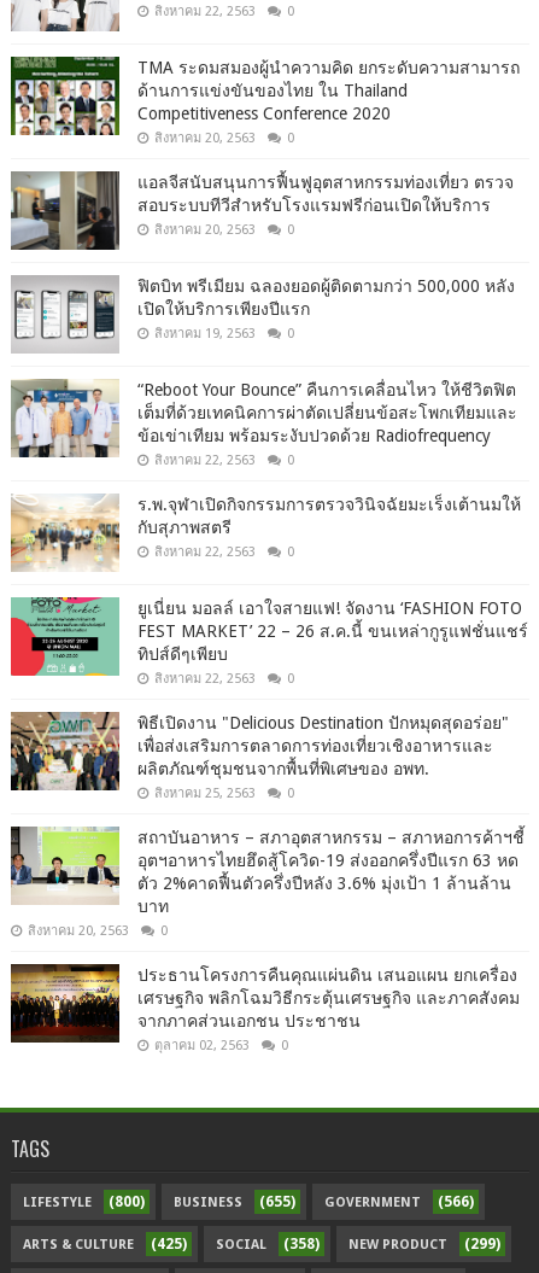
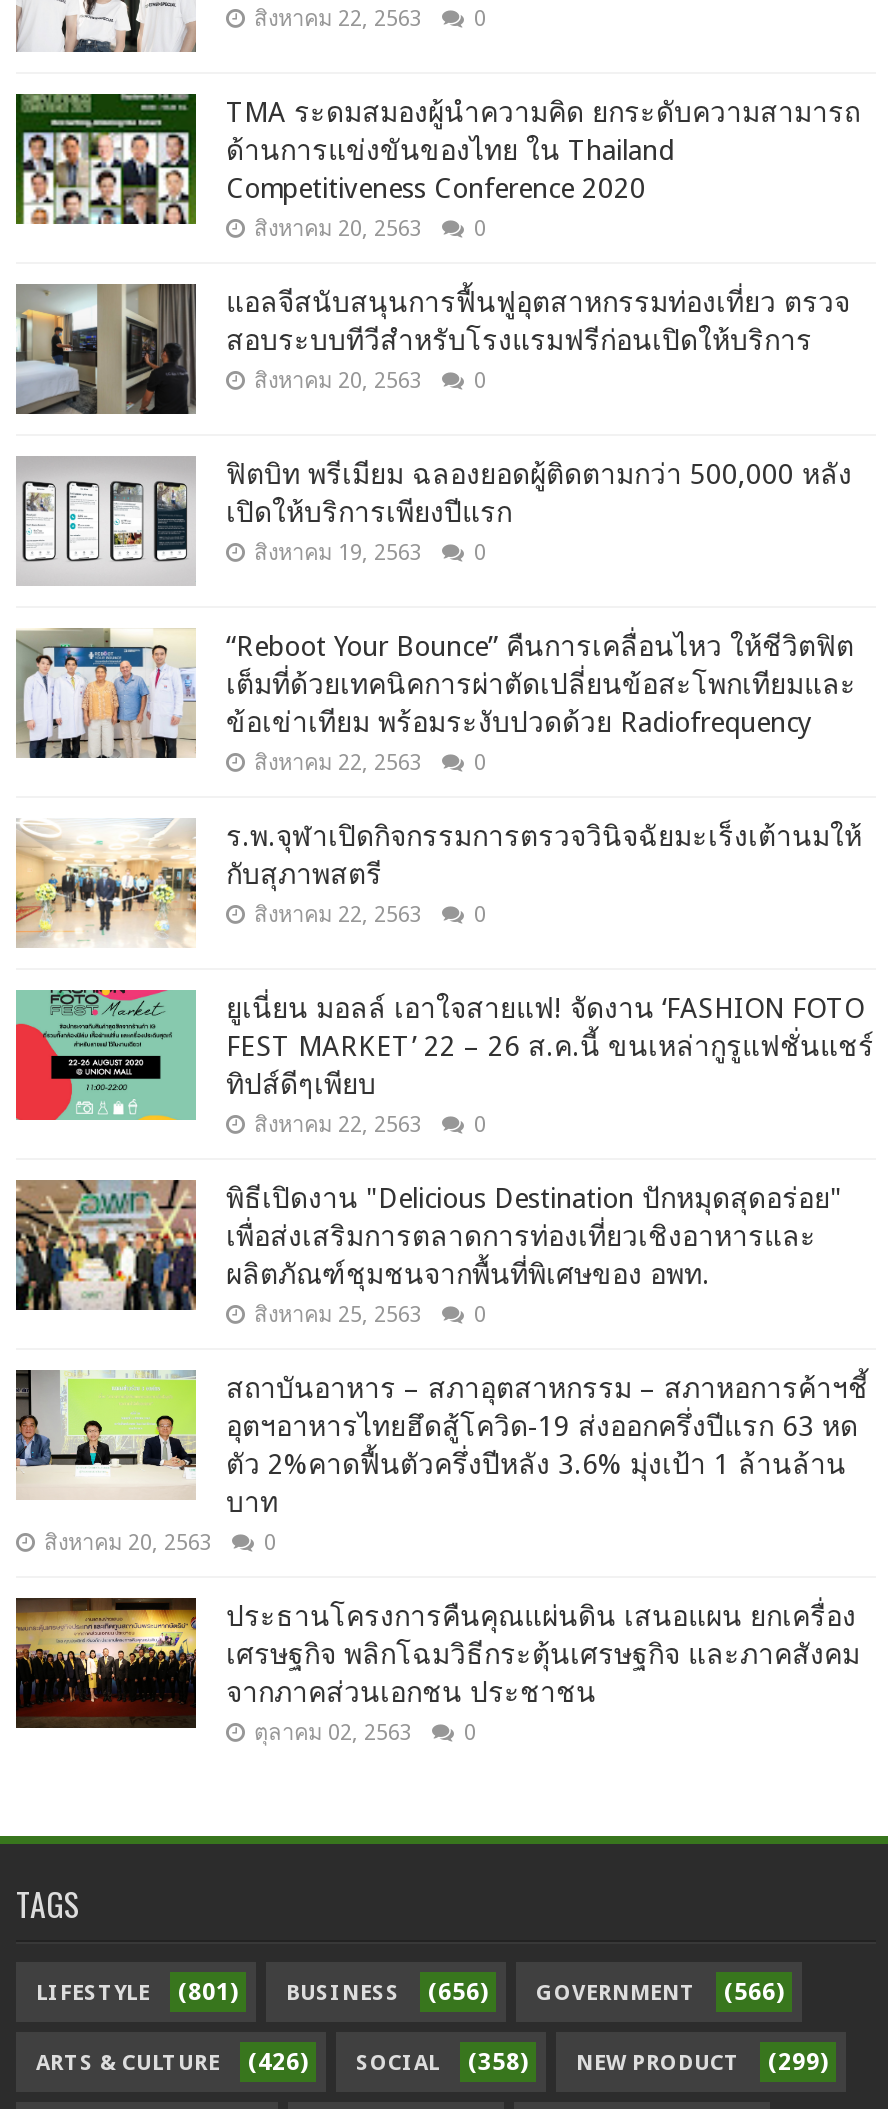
[109,1194,145,1210] (800) -> [178,1978,238,2006] (801)
[259,1194,295,1210] (655) -> [428,1978,488,2006] (656)
[23,1236,500,1253] ARTS & CULTURE (425) SOCIAL (358) NEW PRODUCT (299) -> [36,2048,828,2076] ARTS & CULTURE (426) SOCIAL (358) NEW PRODUCT (299)

